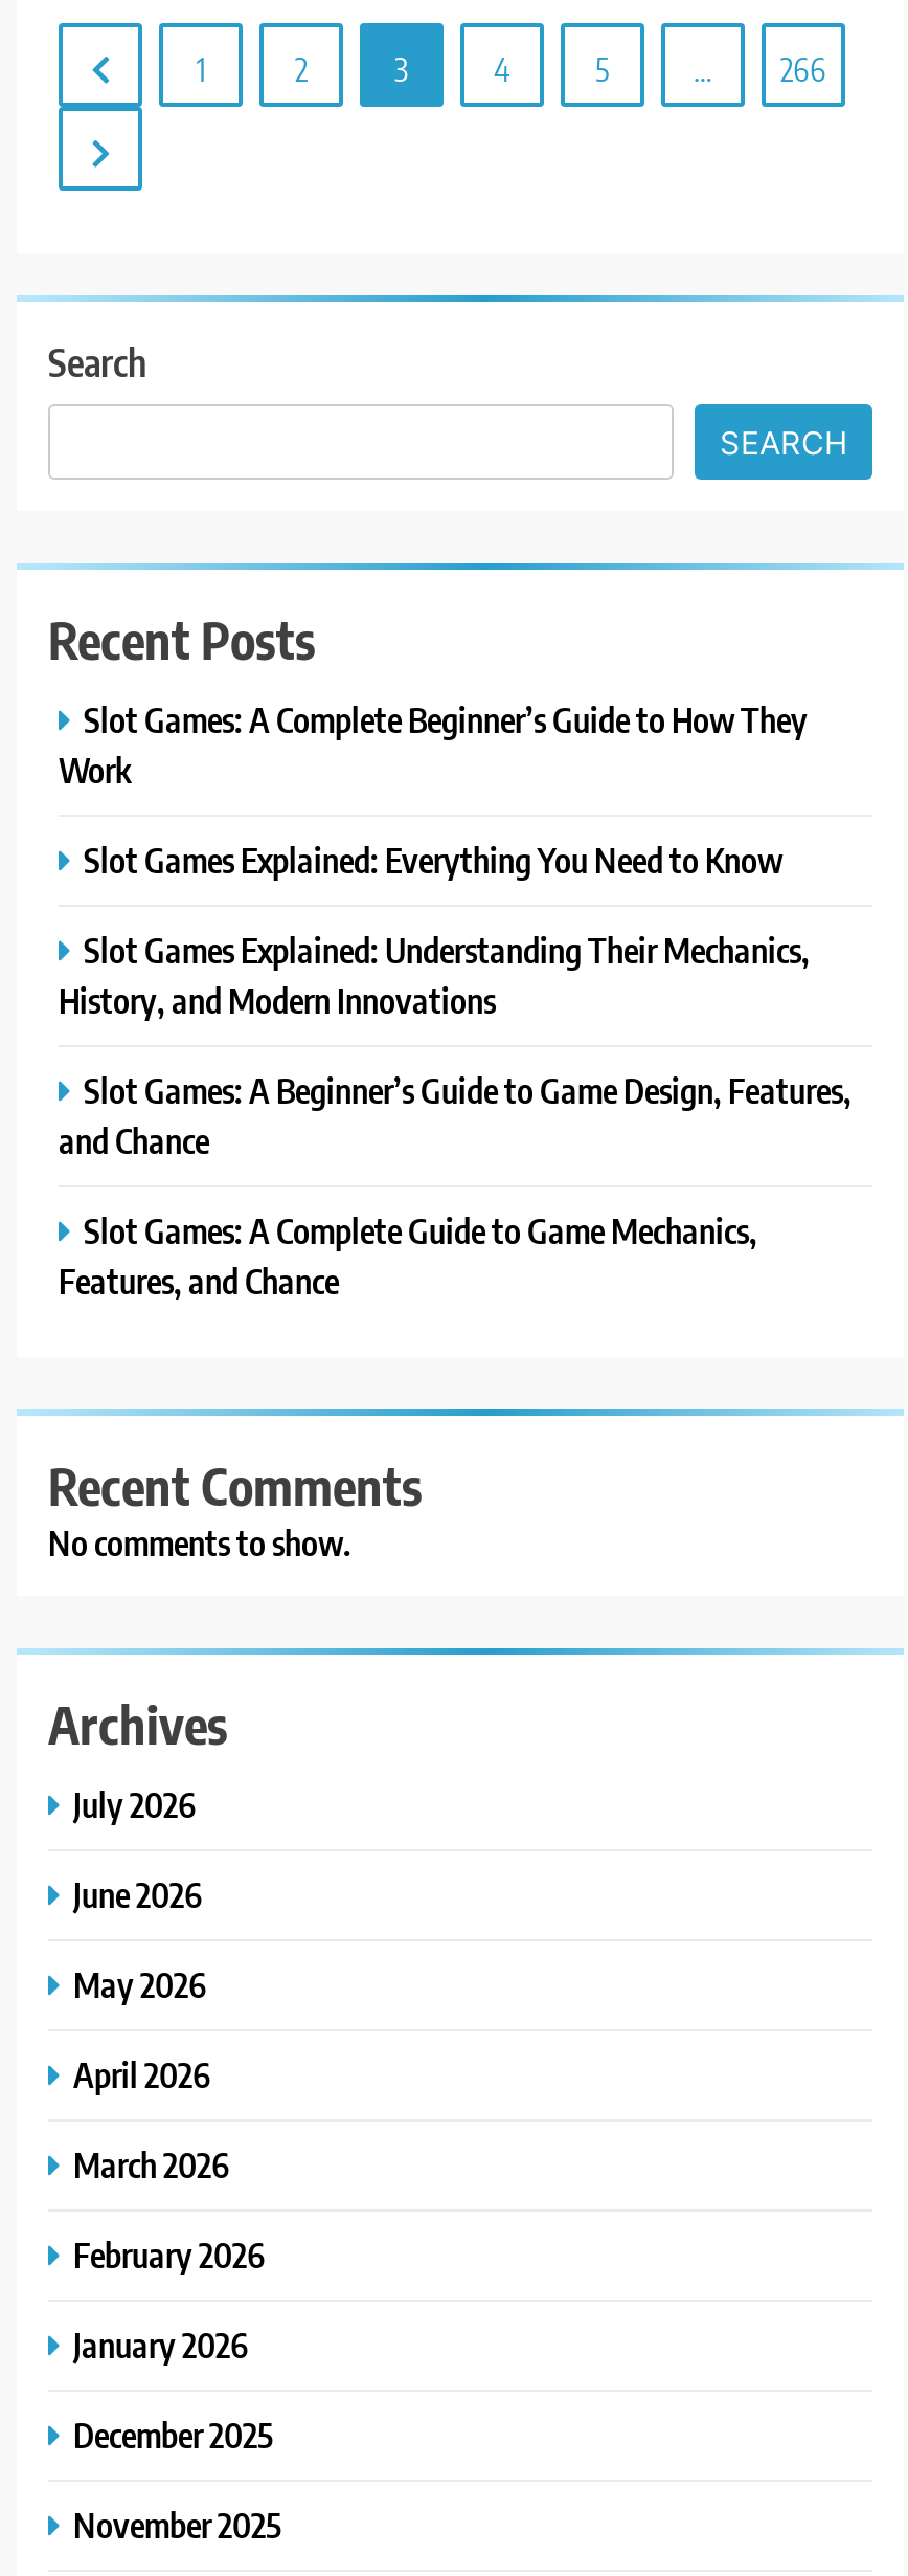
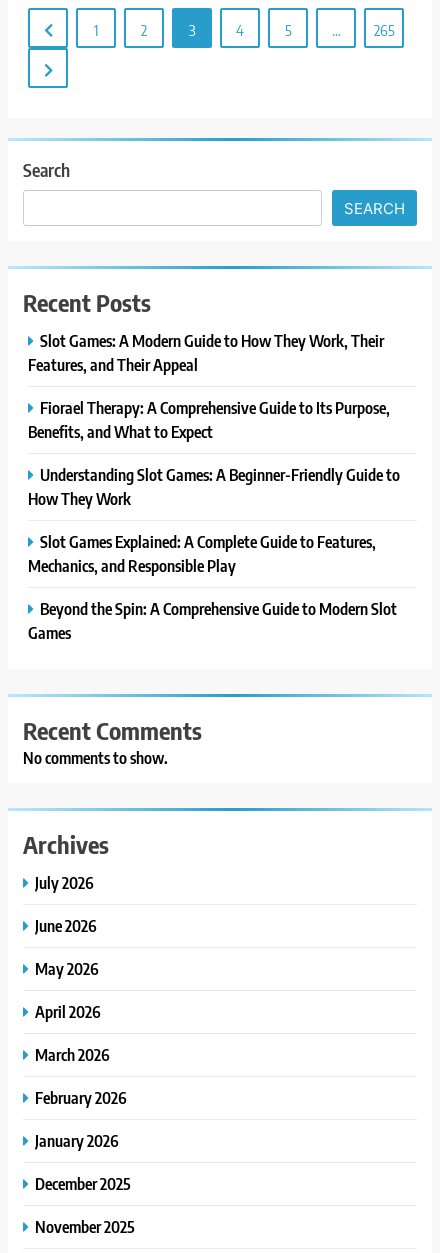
[780,50,826,88] 266 -> [373,21,394,39] 265
[59,697,808,791] Slot Games: A Complete Beginner’s Guide to How They | Work -> [28,330,384,375] Slot Games: A Modern Guide to How They Work, Their | Features, and Their Appeal
[84,837,782,881] Slot Games Explained: Everything You Need to Know -> [28,397,390,442] Fiorael Therapy: A Comprehensive Guide to Its Purpose, | Benefits, and What to Expect
[59,927,810,1022] Slot Games Explained: Understanding Their Mechanics, | History, and Modern Innovations -> [28,464,400,509] Understanding Slot Games: A Beginner-Friendly Guide to | How They Work
[59,1068,852,1162] Slot Games: A Beginner’s Guide to Game Design, Features, | and Chance -> [28,531,376,576] Slot Games Explained: A Complete Guide to Features, | Mechanics, and Responsible Play
[59,1208,757,1302] Slot Games: A Complete Guide to Game Mechanics, | Features, and Chance -> [28,598,397,643] Beyond the Spin: A Comprehensive Guide to Modern Slot | Games

